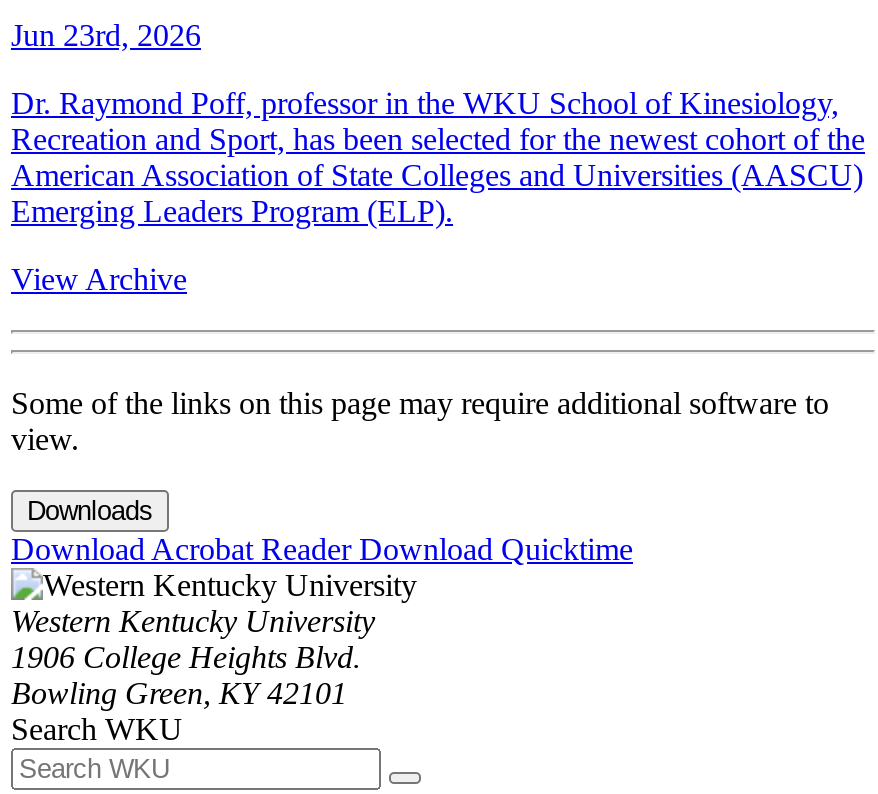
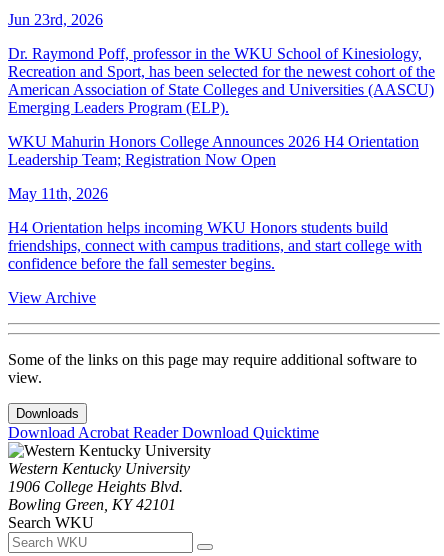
none -> [8,133,422,272] WKU Mahurin Honors College Announces 2026 H4 Orientation | Leadership Team; Registration Now Open | May 11th, 2026 | H4 Orientation helps incoming WKU Honors students build | friendships, connect with campus traditions, and start college with | confidence before the fall semester begins.

